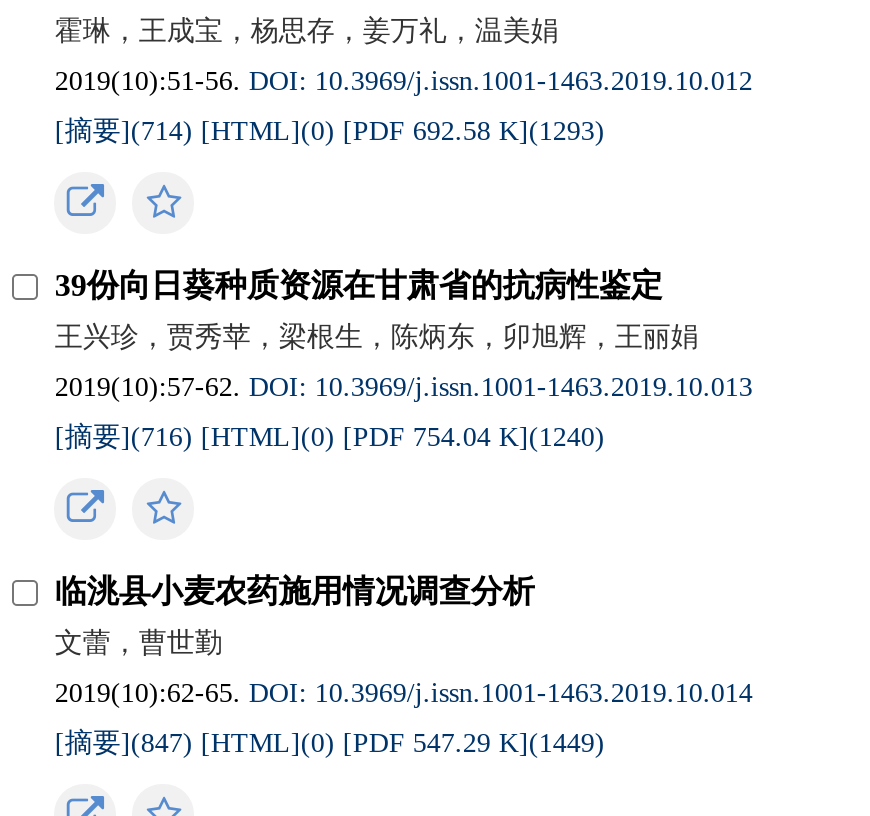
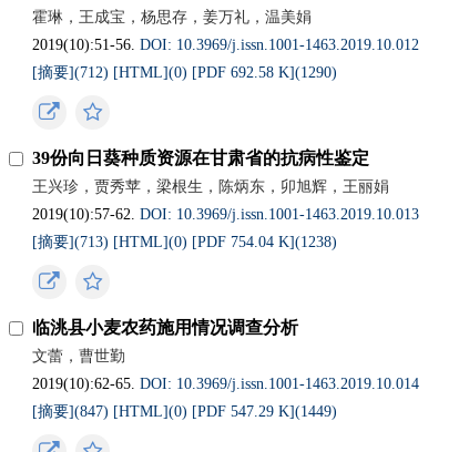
[55,115,605,145] [摘要](714) [HTML](0) [PDF 692.58 K](1293) -> [33,64,338,80] [摘要](712) [HTML](0) [PDF 692.58 K](1290)
[55,421,605,451] [摘要](716) [HTML](0) [PDF 754.04 K](1240) -> [33,233,338,250] [摘要](713) [HTML](0) [PDF 754.04 K](1238)

